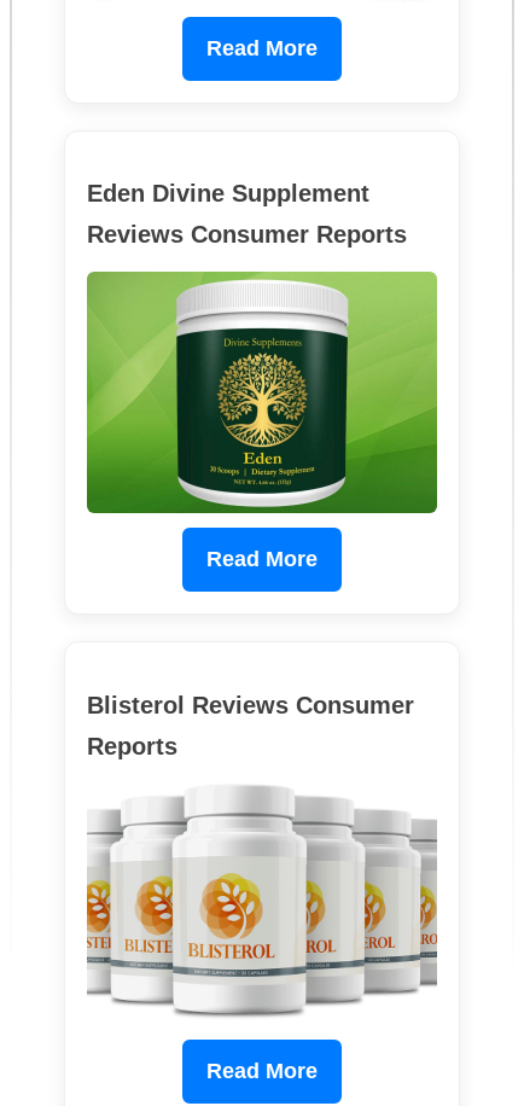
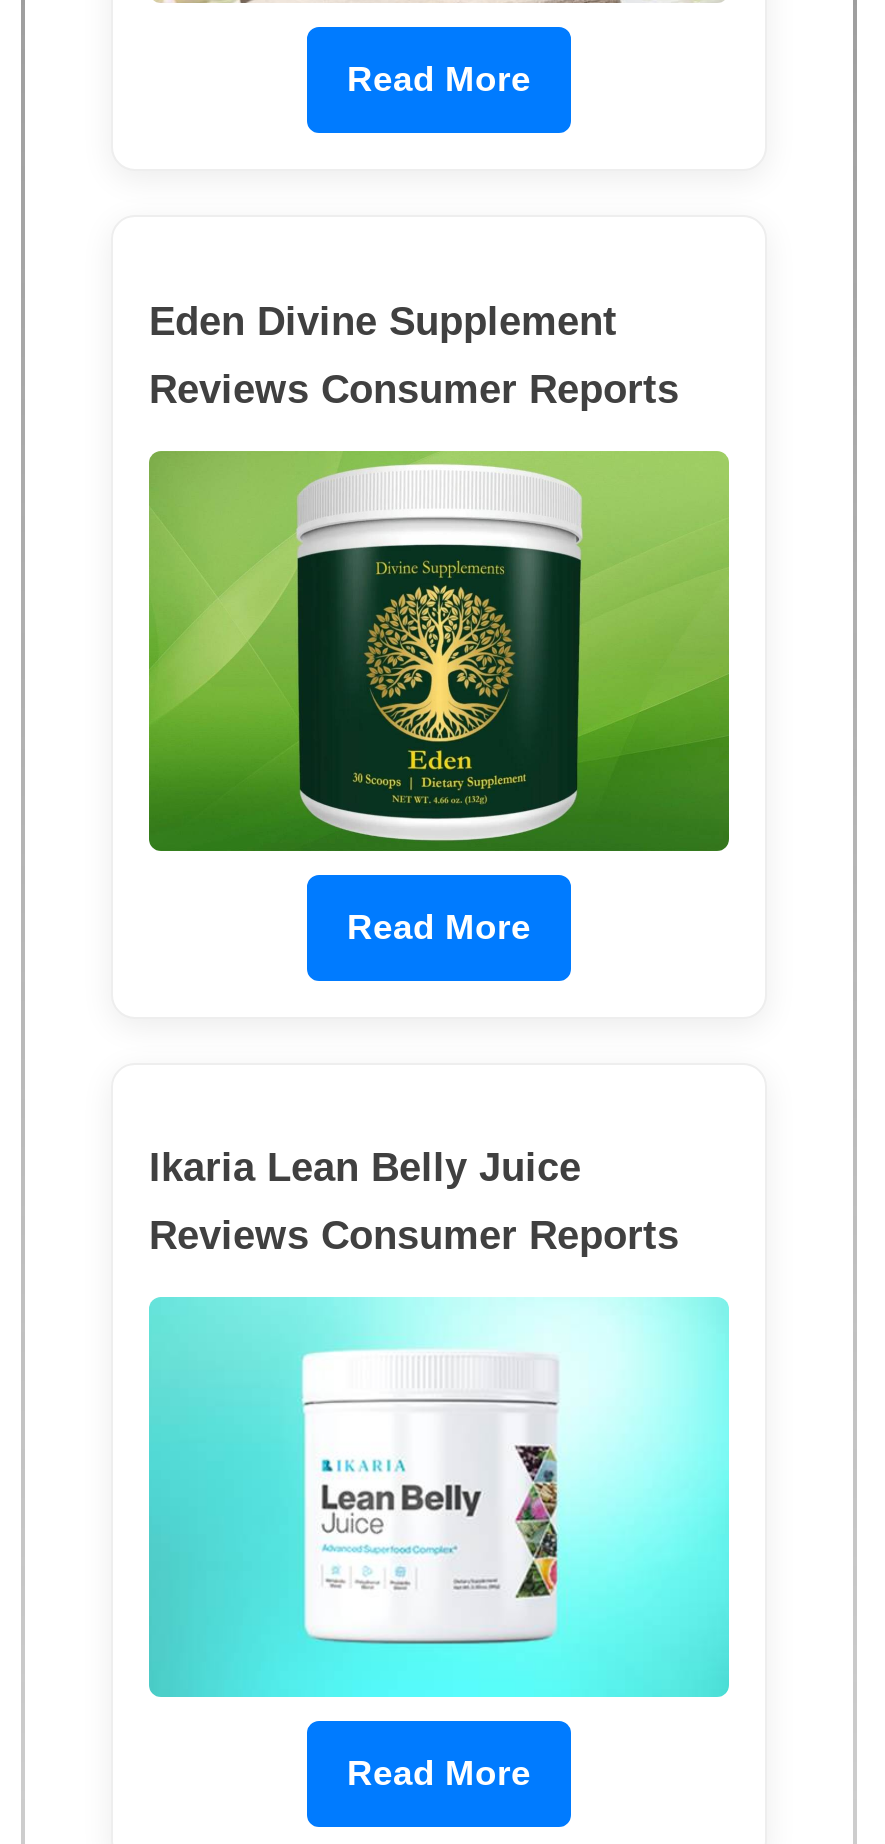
[87,692,414,718] Blisterol Reviews Consumer -> [149,1146,581,1190] Ikaria Lean Belly Juice
[87,733,177,759] Reports -> [149,1214,679,1258] Reviews Consumer Reports
[86,784,438,1025] [image] -> [147,1296,731,1700] [image]

